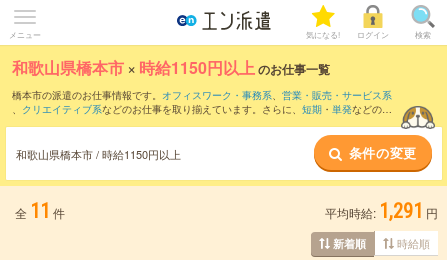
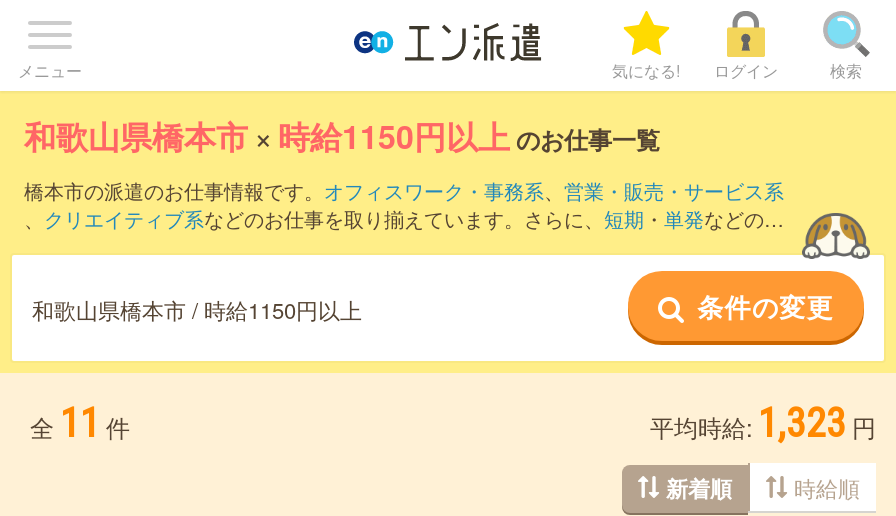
[325,199,438,223] 平均時給: 1,291 円 -> [650,399,876,447] 平均時給: 1,323 円

